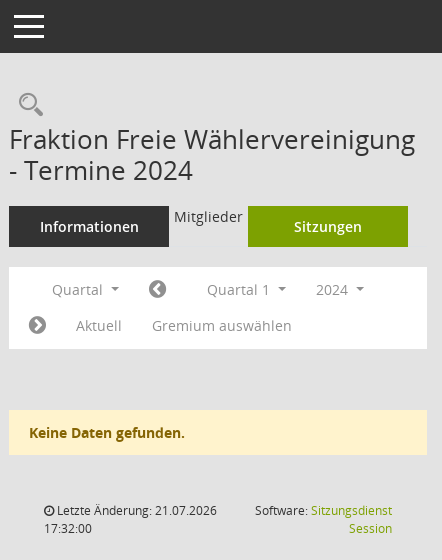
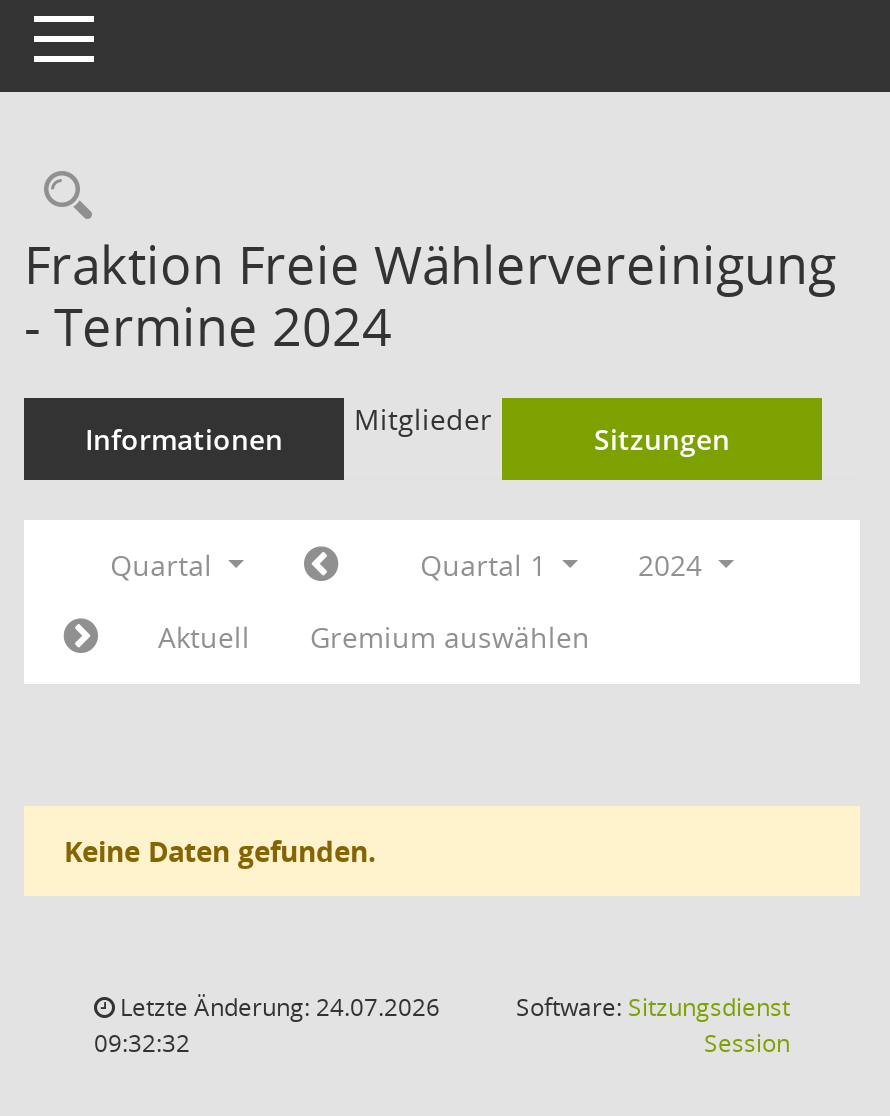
[54,502,217,519] Letzte Änderung: 21.07.2026 -> [114,990,440,1024] Letzte Änderung: 24.07.2026
[44,520,92,537] 17:32:00 -> [94,1026,190,1060] 09:32:32

